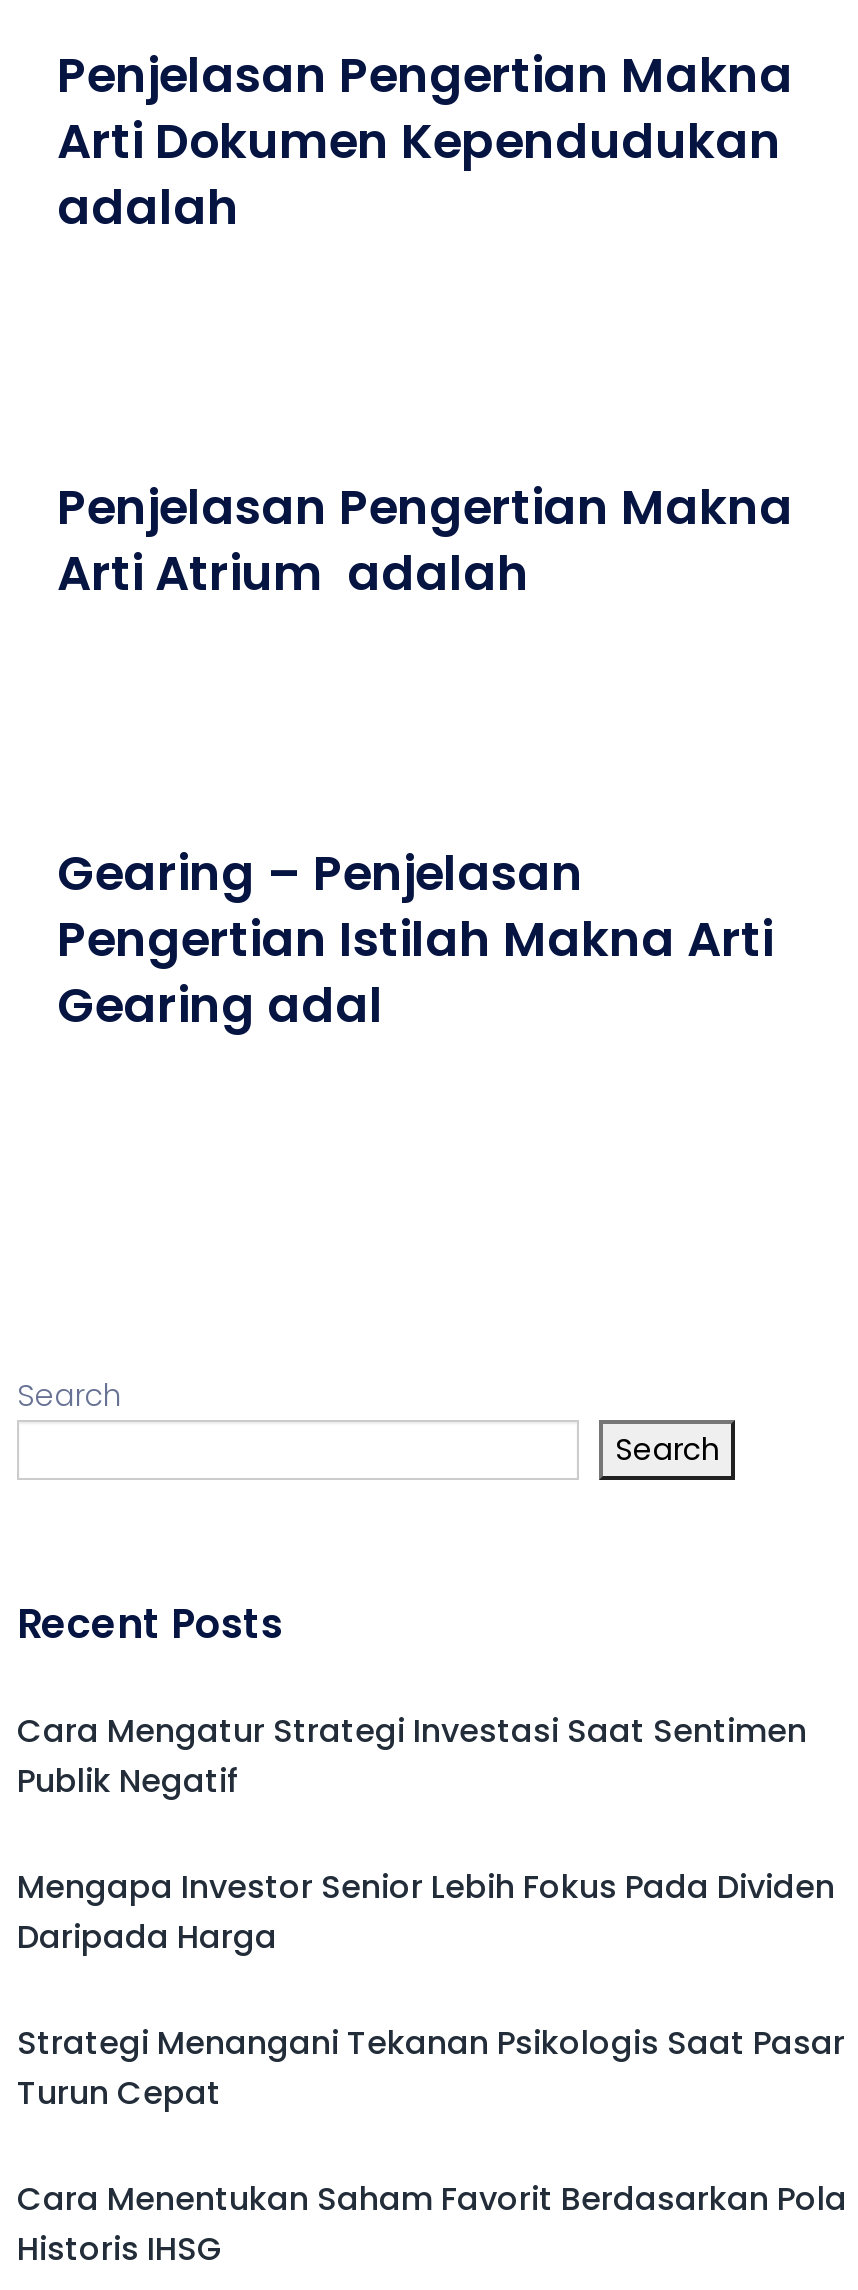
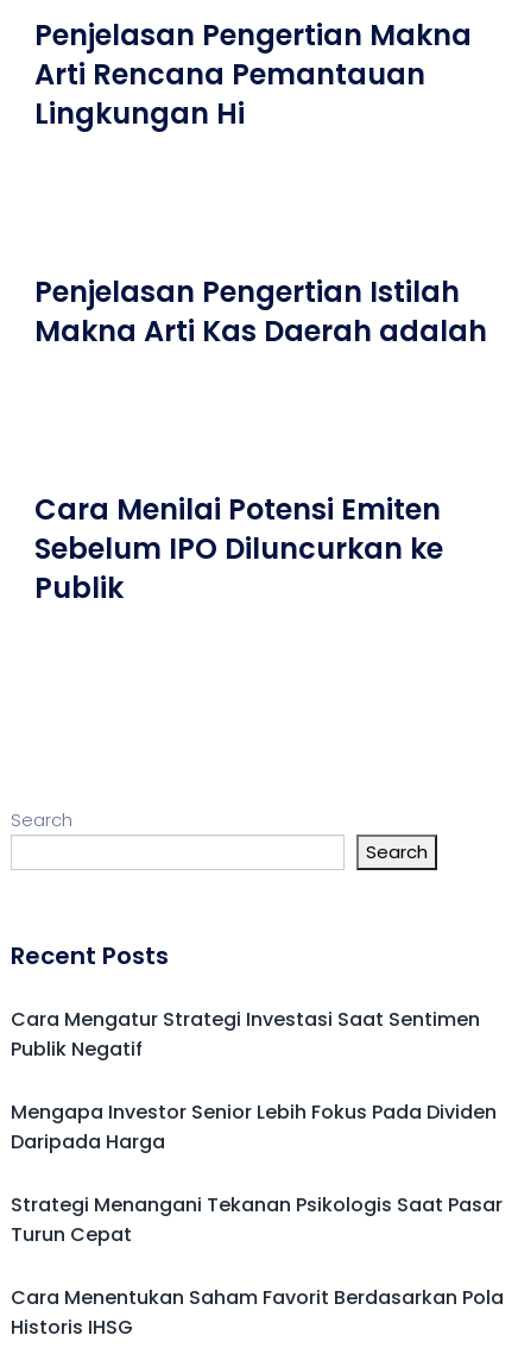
[57,108,781,240] Arti Dokumen Kependudukan | adalah -> [34,55,425,133] Arti Rencana Pemantauan | Lingkungan Hi
[57,474,793,606] Penjelasan Pengertian Makna | Arti Atrium adalah -> [34,272,487,351] Penjelasan Pengertian Istilah | Makna Arti Kas Daerah adalah
[57,840,773,1038] Gearing – Penjelasan | Pengertian Istilah Makna Arti | Gearing adal -> [34,490,443,607] Cara Menilai Potensi Emiten | Sebelum IPO Diluncurkan ke | Publik

